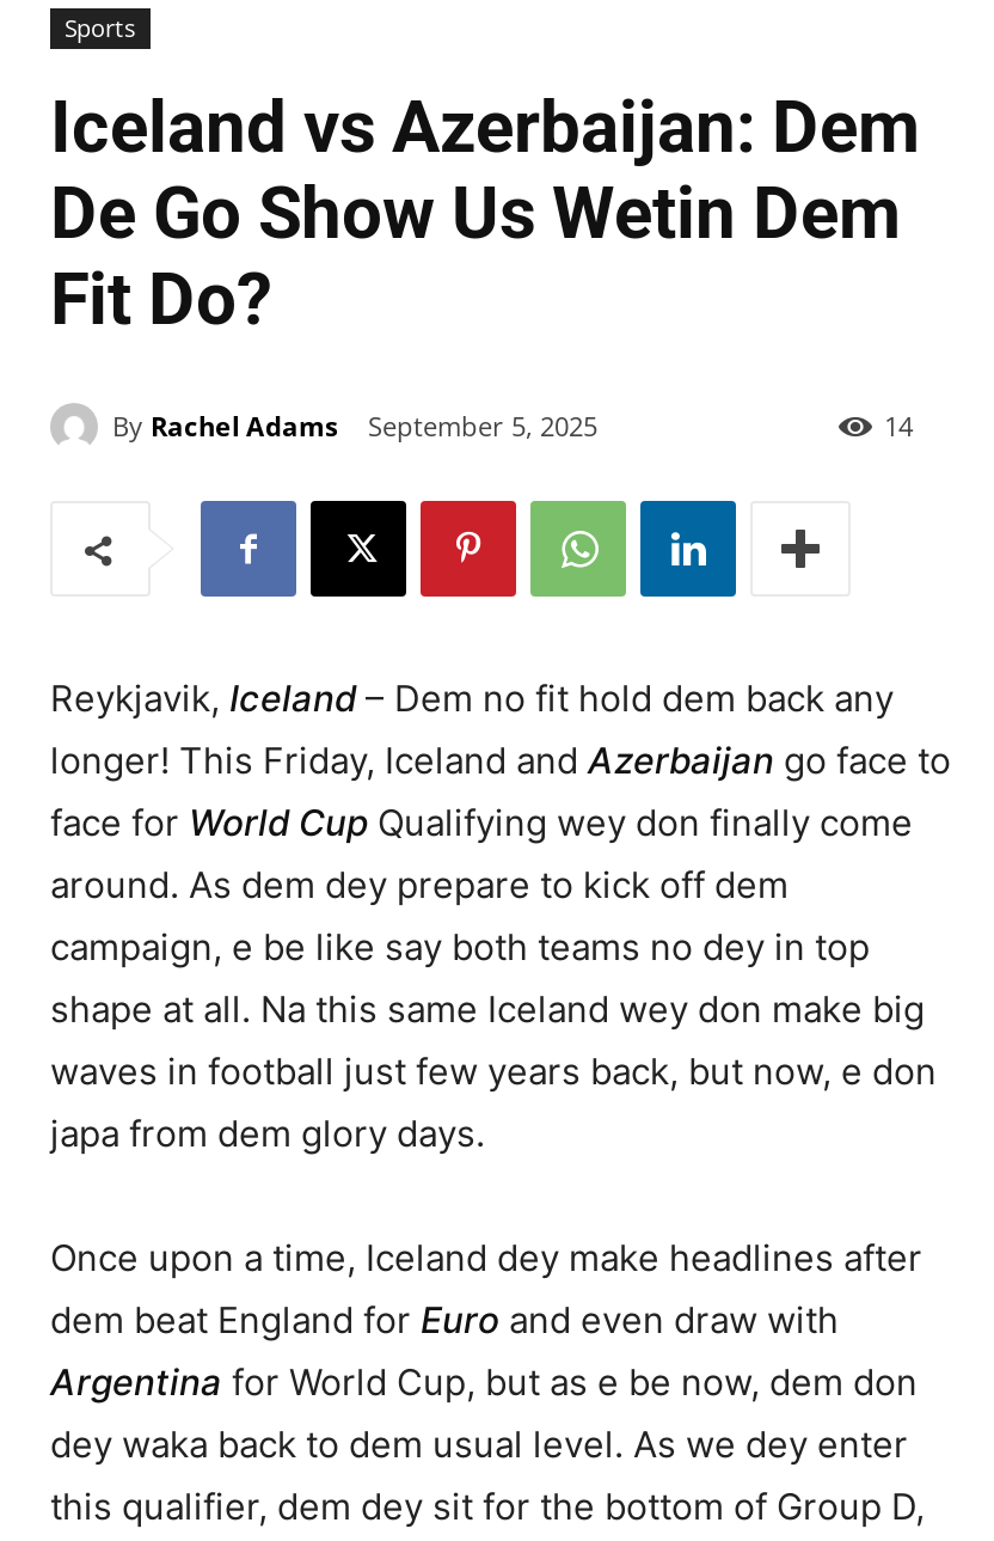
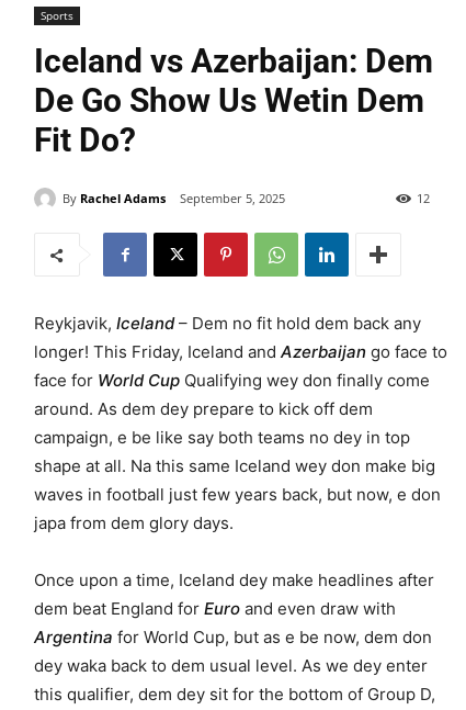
[884,408,913,444] 14 -> [417,190,430,206] 12

